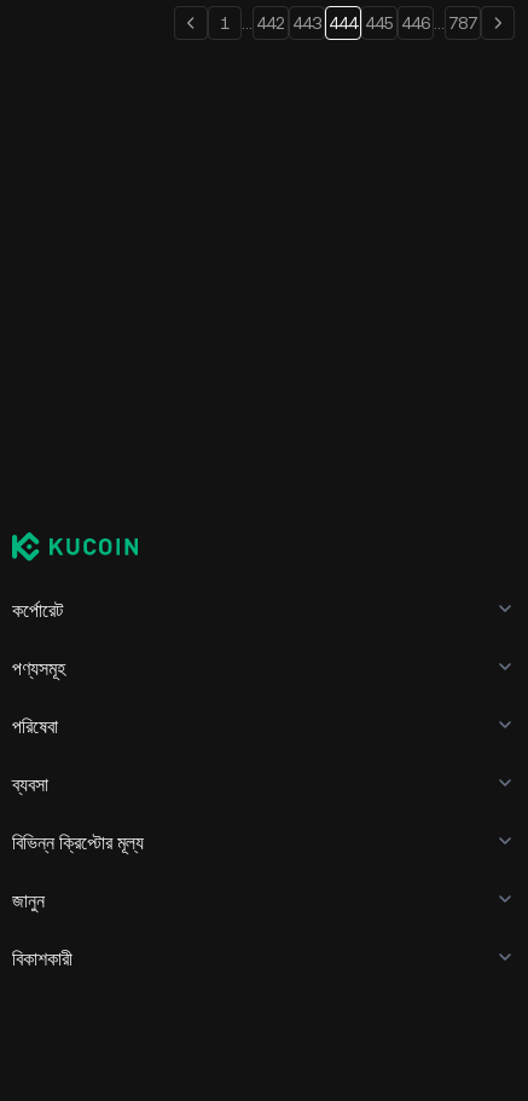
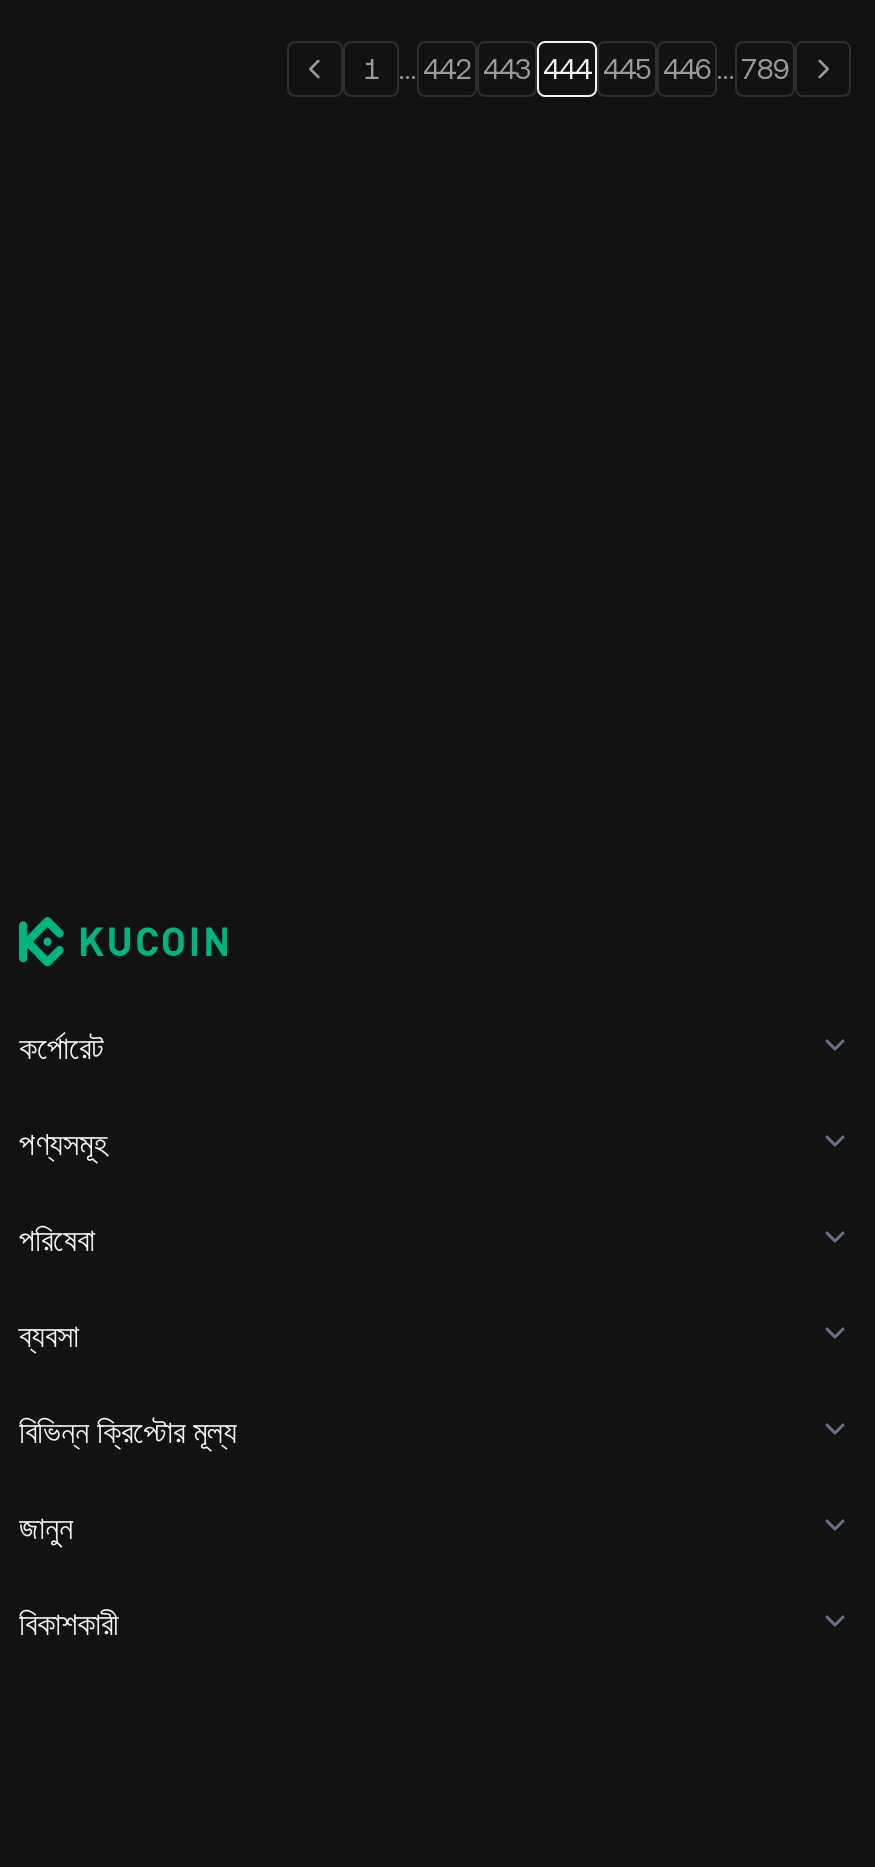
[220,13,477,33] 1 ... 442 443 444 445 446 ... 787 -> [363,53,789,85] 1 ... 442 443 444 445 446 ... 789

